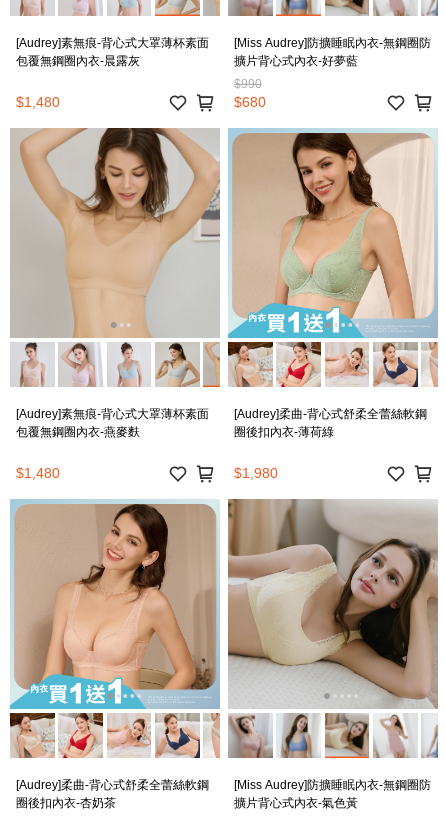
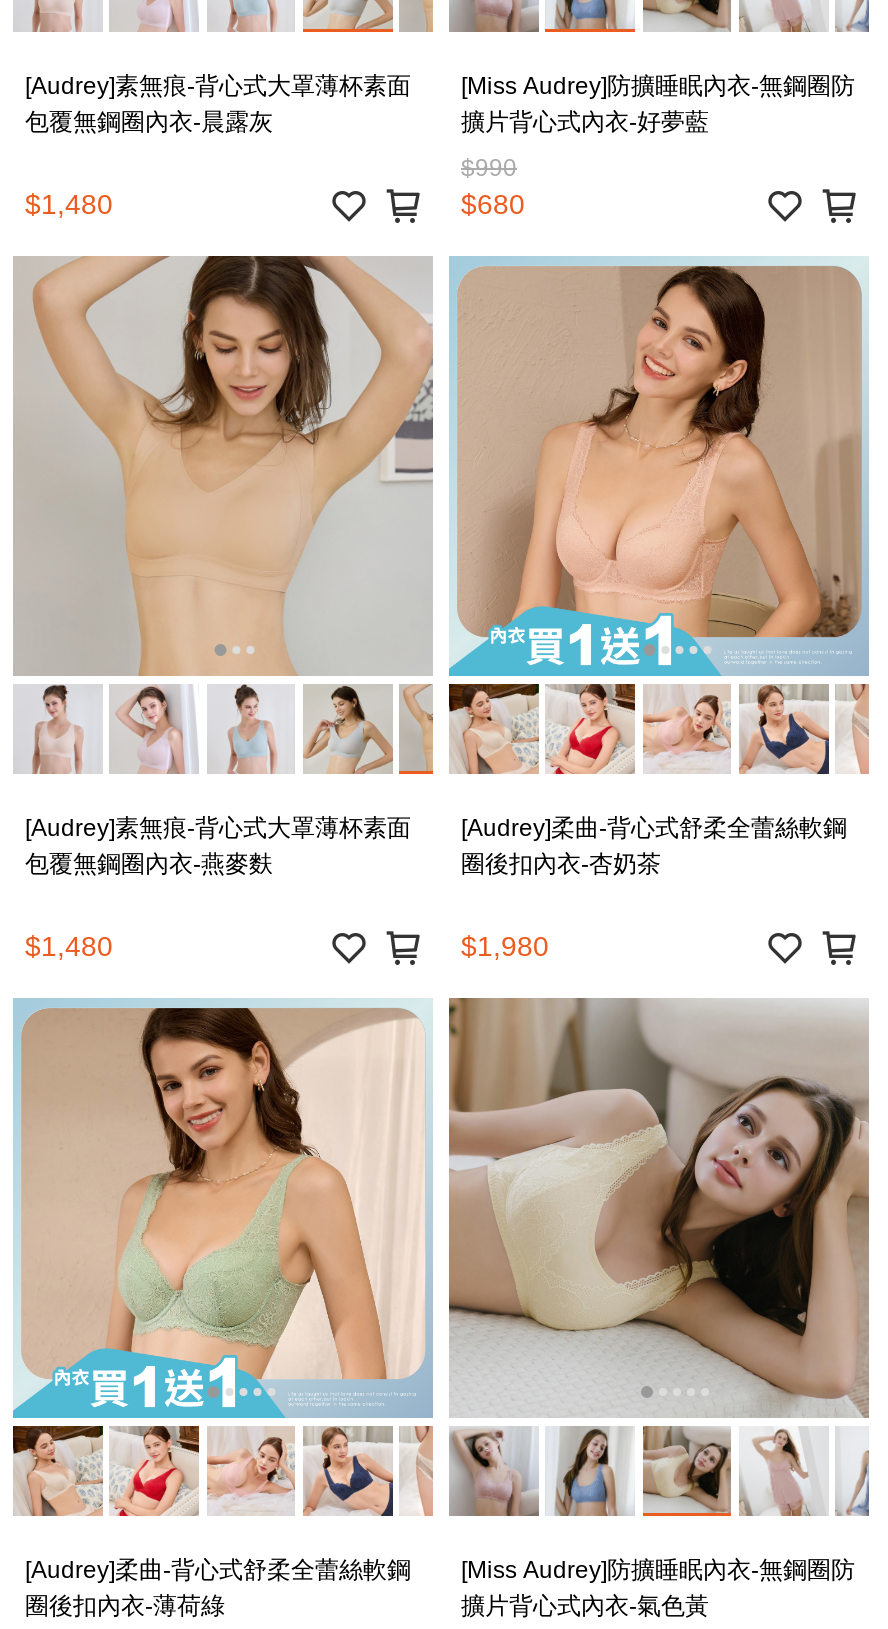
moved [243,132,434,319] -> [43,1006,425,1380]: [image]
moved [234,425,334,439] -> [25,1592,225,1620]: 圈後扣內衣-薄荷綠
moved [24,503,217,691] -> [477,264,863,640]: [image]
moved [16,796,116,810] -> [461,850,661,878]: 圈後扣內衣-杏奶茶

